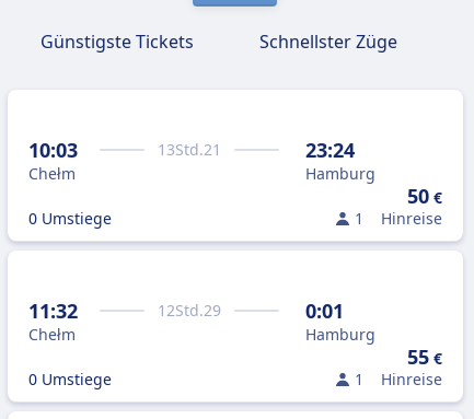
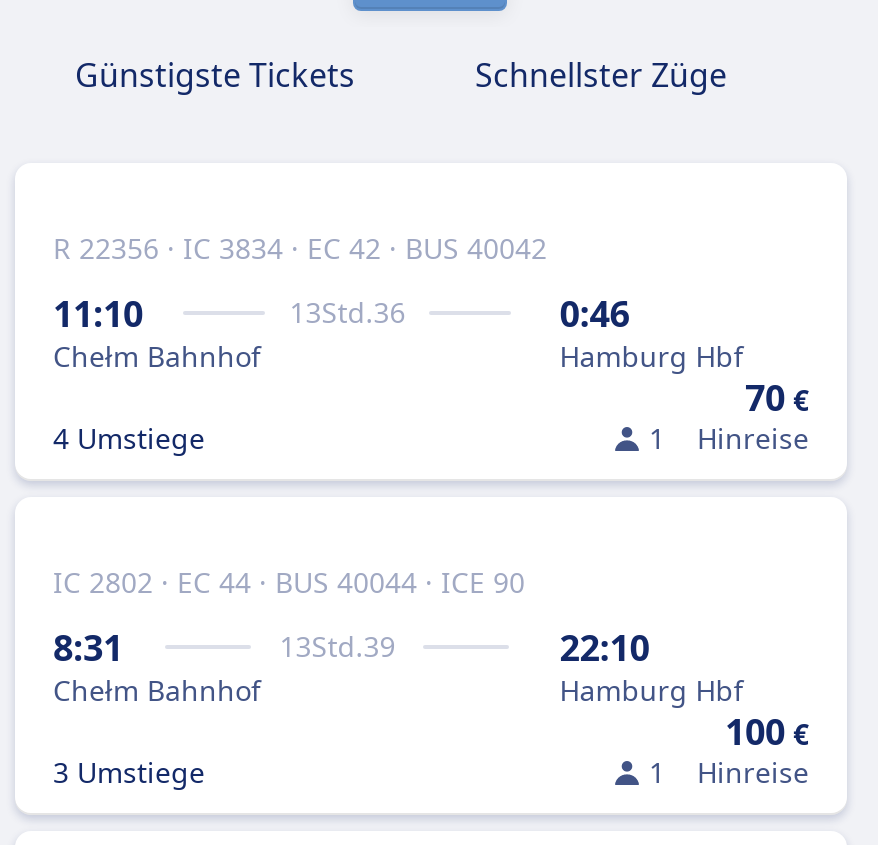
[28,137,221,184] 10:03 | 13Std.21 | Chełm -> [53,229,547,375] R 22356 · IC 3834 · EC 42 · BUS 40042 | 11:10 | 13Std.36 | Chełm Bahnhof
[306,137,442,209] 23:24 | Hamburg | 50 € -> [560,289,809,421] 0:46 | Hamburg Hbf | 70 €
[28,208,112,229] 0 Umstiege -> [53,419,205,457] 4 Umstiege
[28,298,221,345] 11:32 | 12Std.29 | Chełm -> [53,563,525,709] IC 2802 · EC 44 · BUS 40044 · ICE 90 | 8:31 | 13Std.39 | Chełm Bahnhof
[306,298,442,370] 0:01 | Hamburg | 55 € -> [560,623,809,755] 22:10 | Hamburg Hbf | 100 €
[28,369,112,389] 0 Umstiege -> [53,753,205,791] 3 Umstiege

